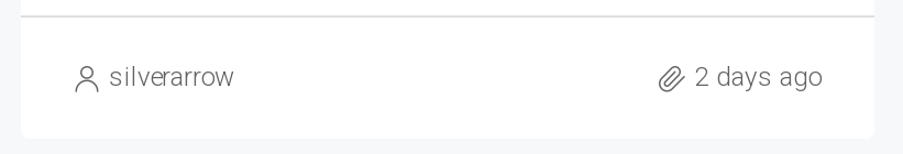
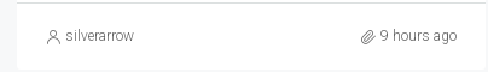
[694,62,822,92] 2 days ago -> [380,28,457,44] 9 hours ago

